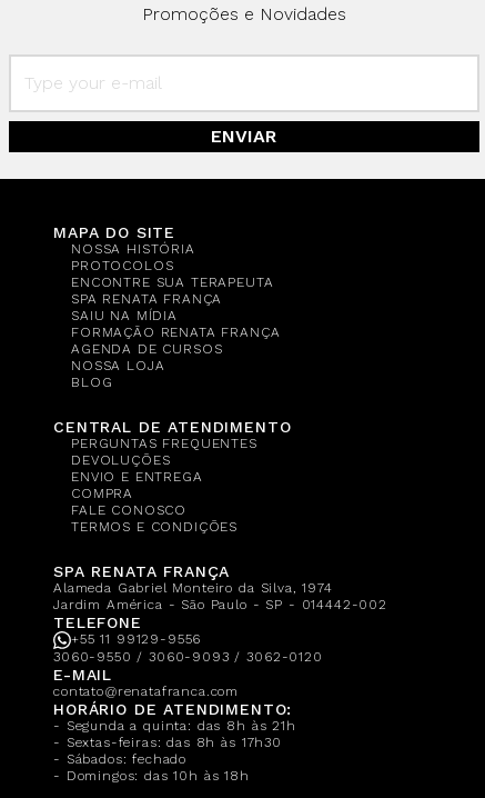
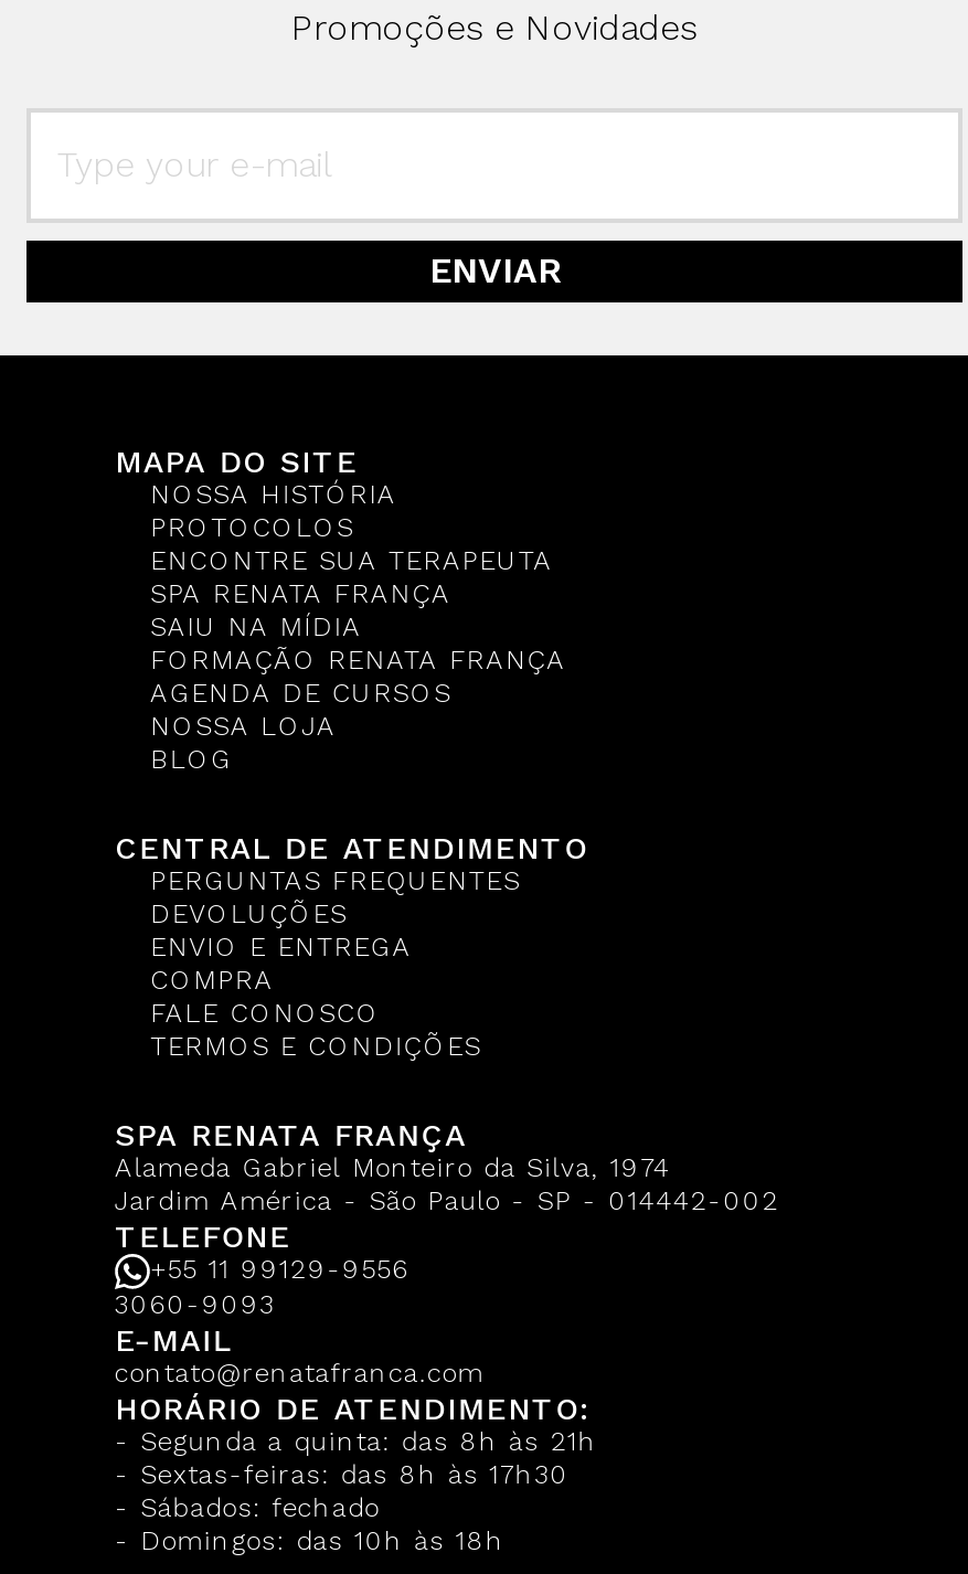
[53,649,323,665] 3060-9550 / 3060-9093 / 3062-0120 -> [115,1289,275,1320] 3060-9093

